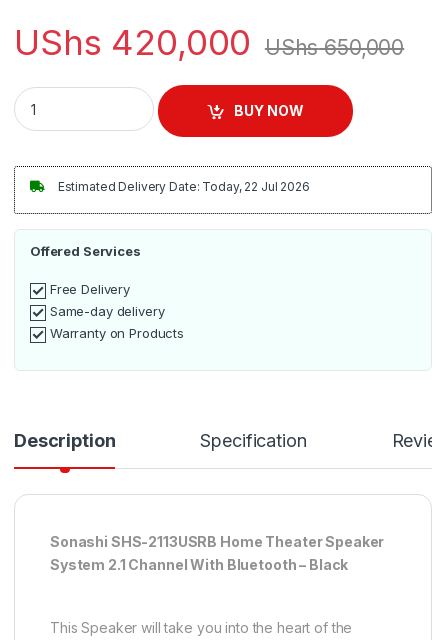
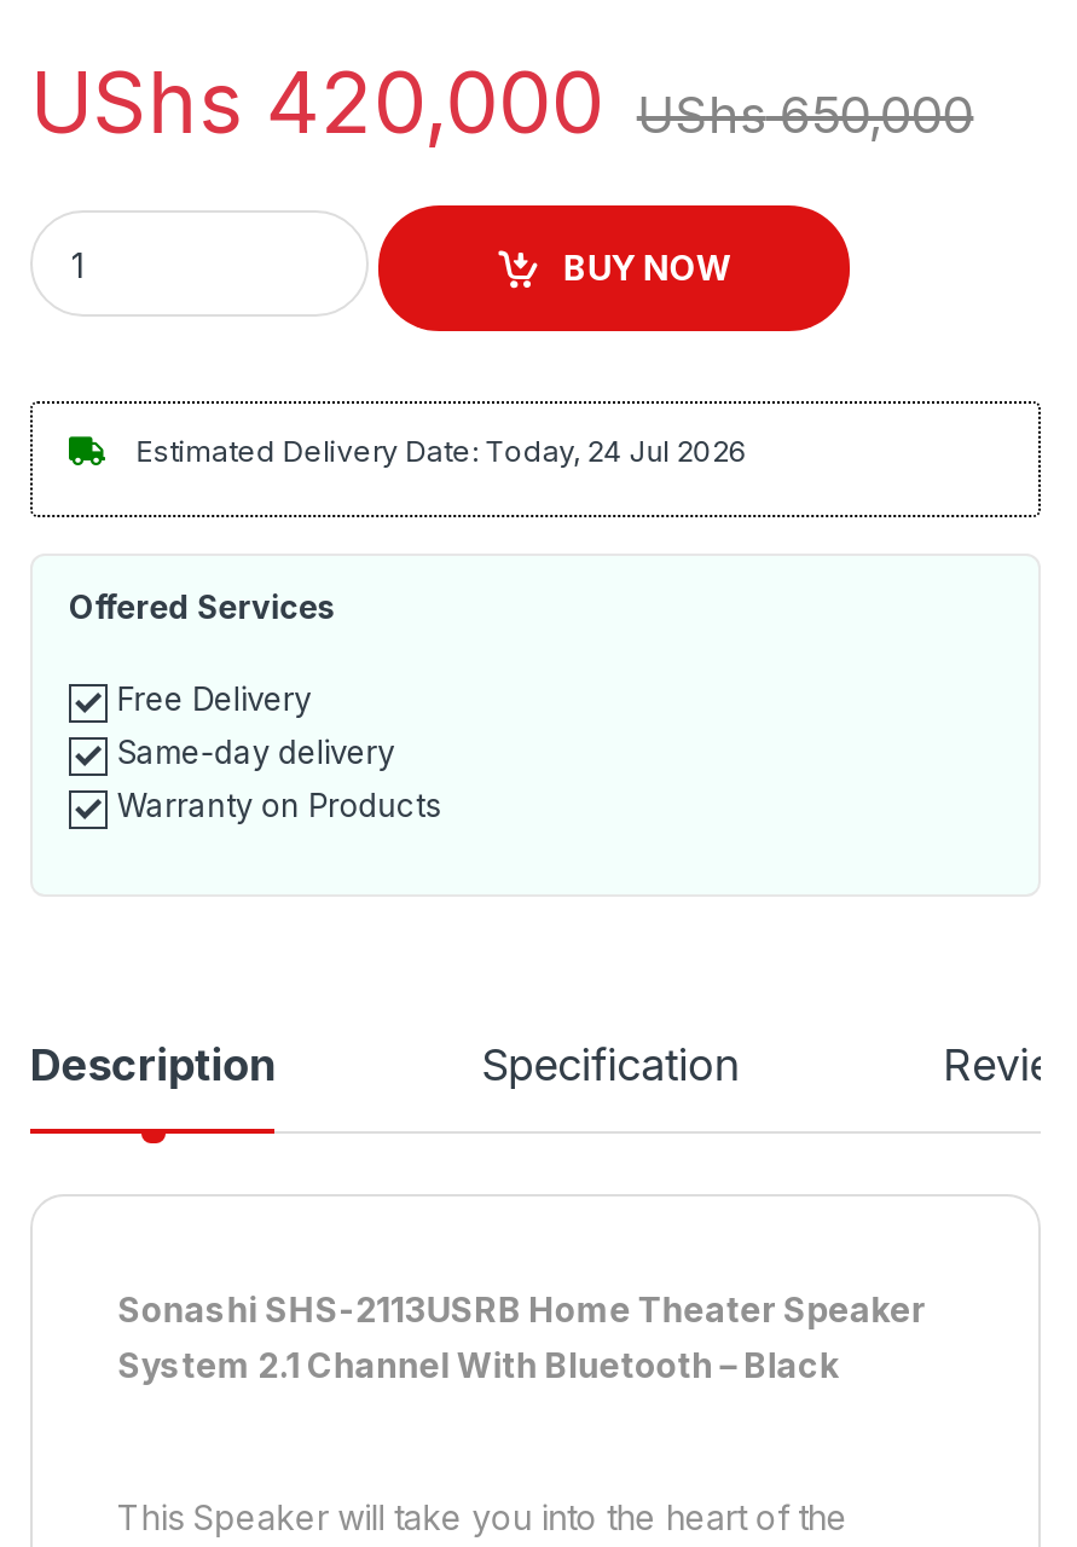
[55,179,310,194] Estimated Delivery Date: Today, 22 Jul 2026 -> [129,433,747,469] Estimated Delivery Date: Today, 24 Jul 2026

